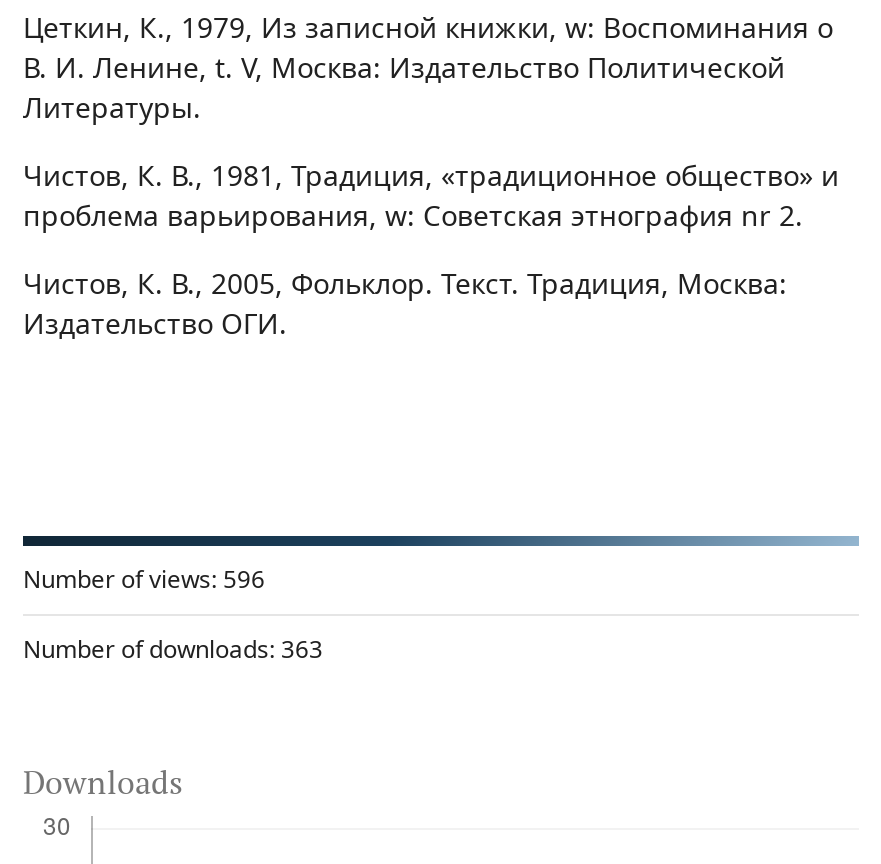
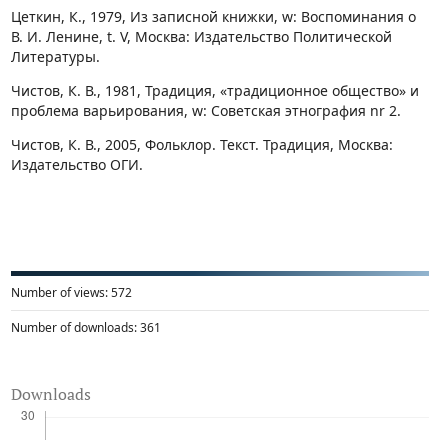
[23,563,265,597] Number of views: 596 -> [11,284,132,301] Number of views: 572
[23,633,323,667] Number of downloads: 363 -> [11,319,161,336] Number of downloads: 361

